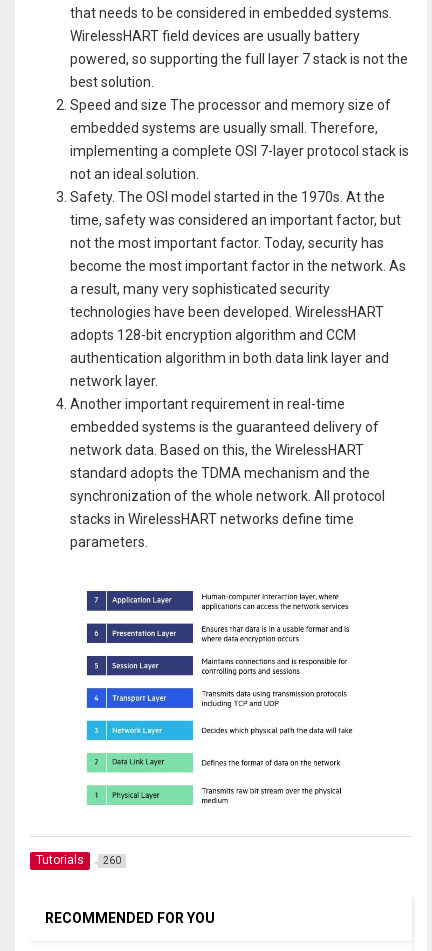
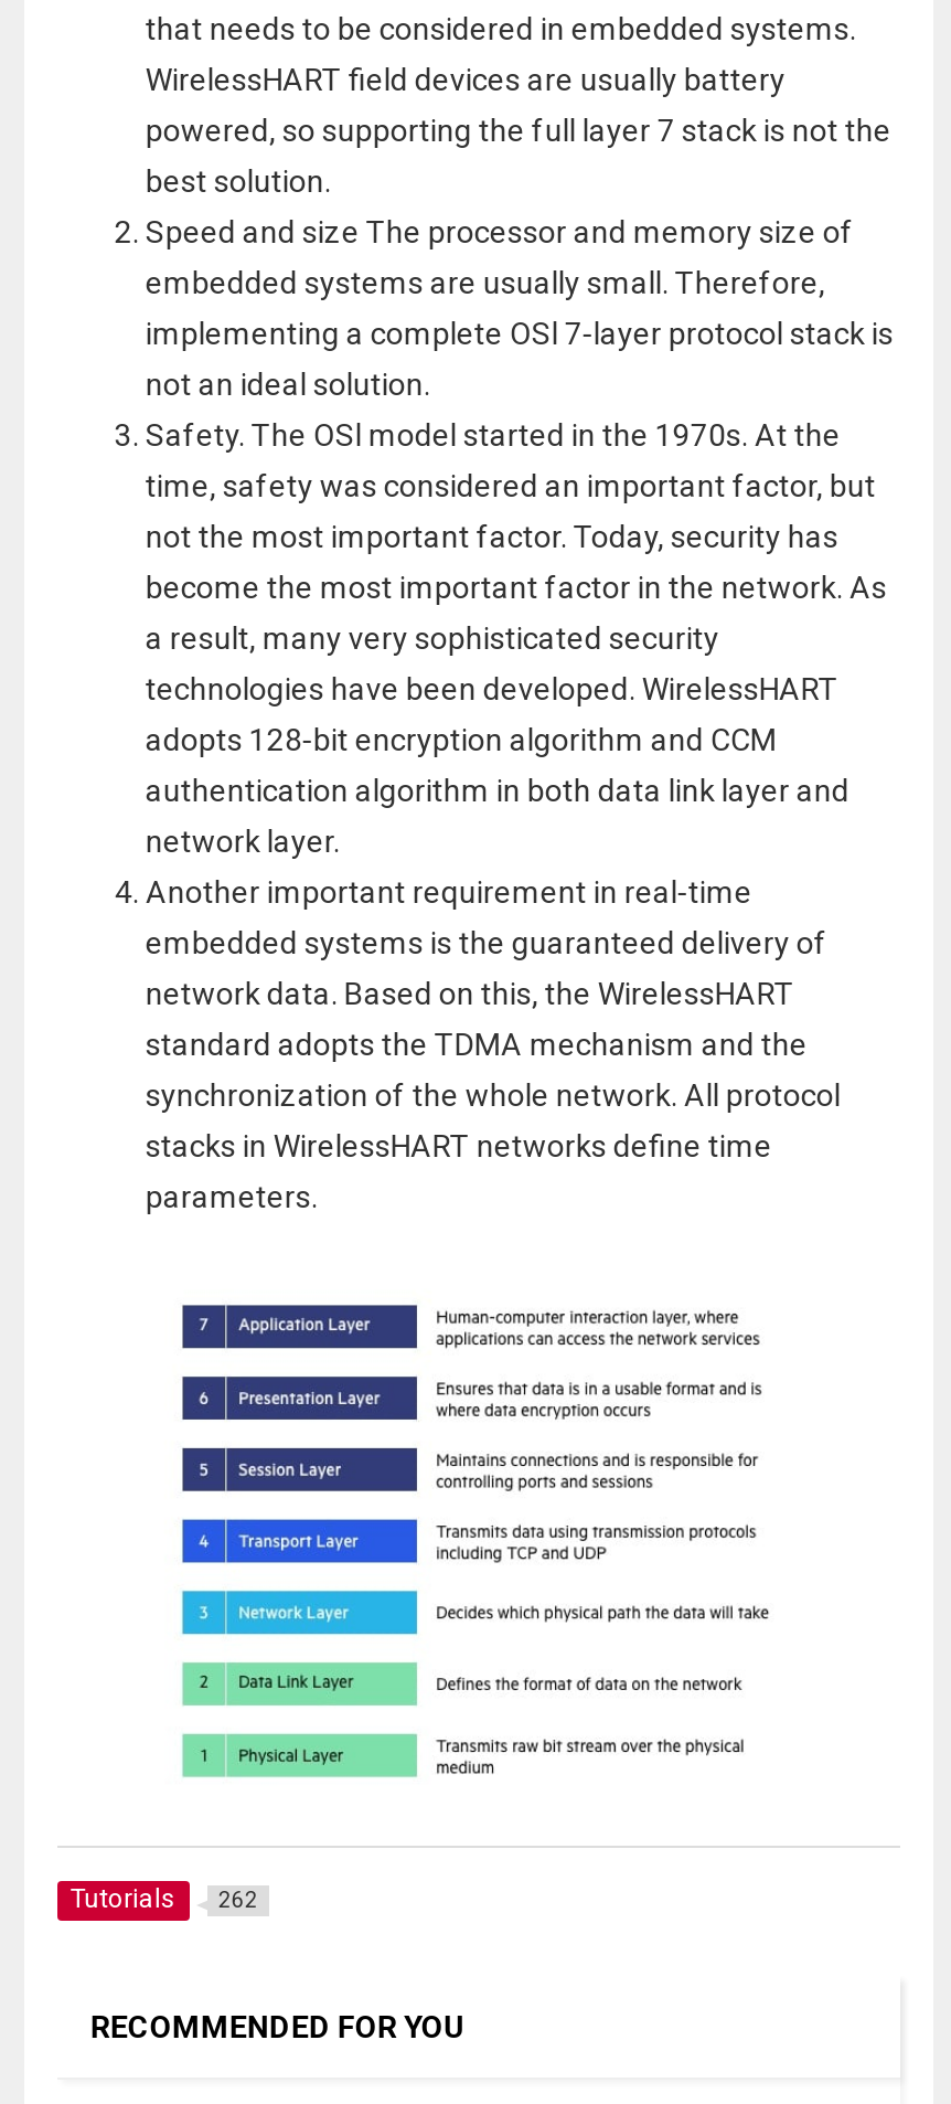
[36,853,121,867] Tutorials 260 -> [70,1883,258,1914] Tutorials 262

